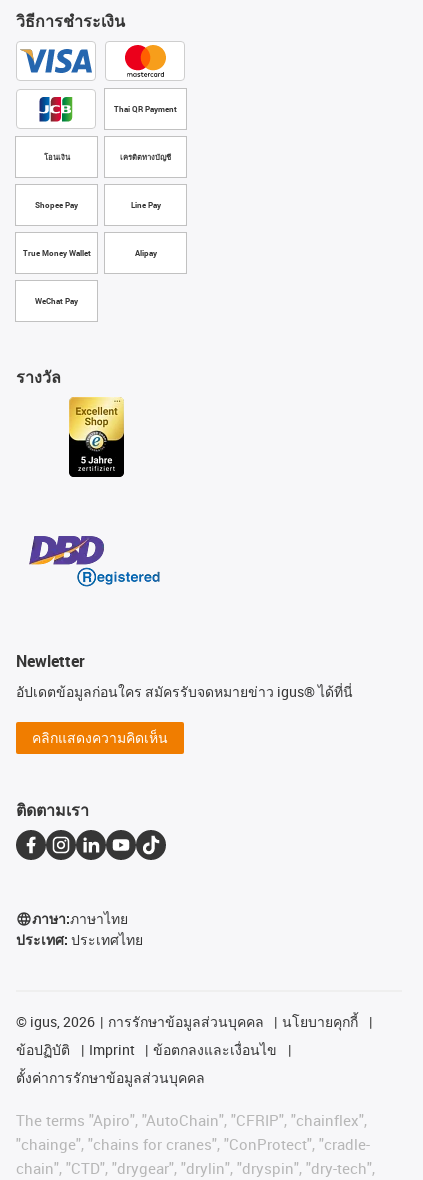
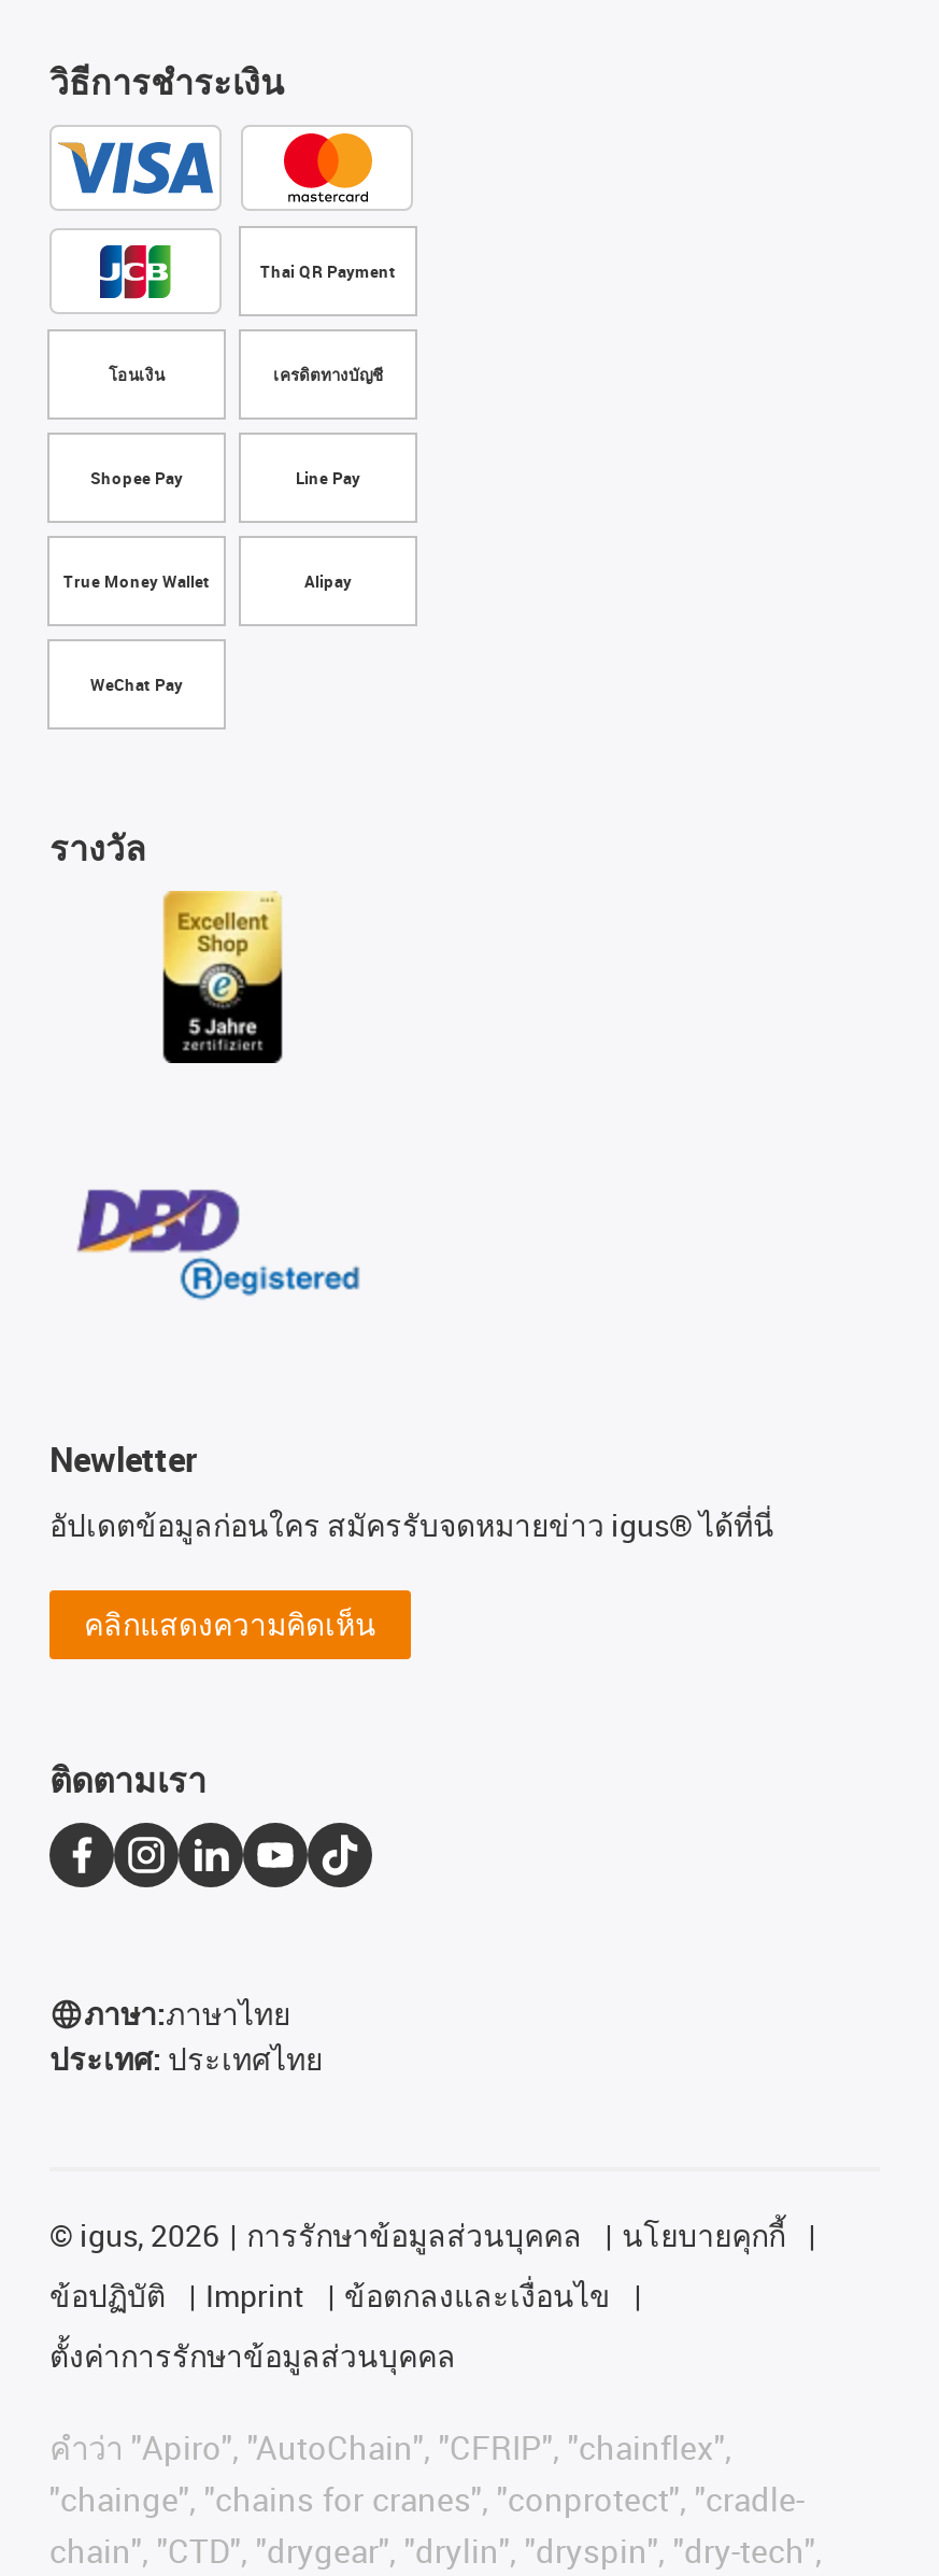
[16,1110,370,1154] The terms "Apiro", "AutoChain", "CFRIP", "chainflex", | "chainge", "chains for cranes", "ConProtect", "cradle- -> [49,2425,805,2520] คําว่า"Apiro", "AutoChain", "CFRIP", "chainflex", | "chainge", "chains for cranes", "conprotect", "cradle-

